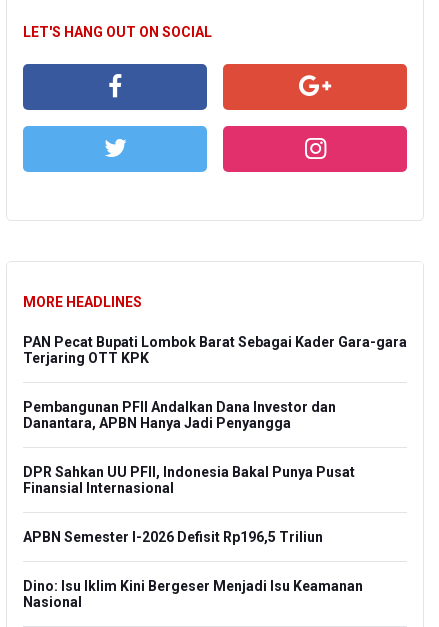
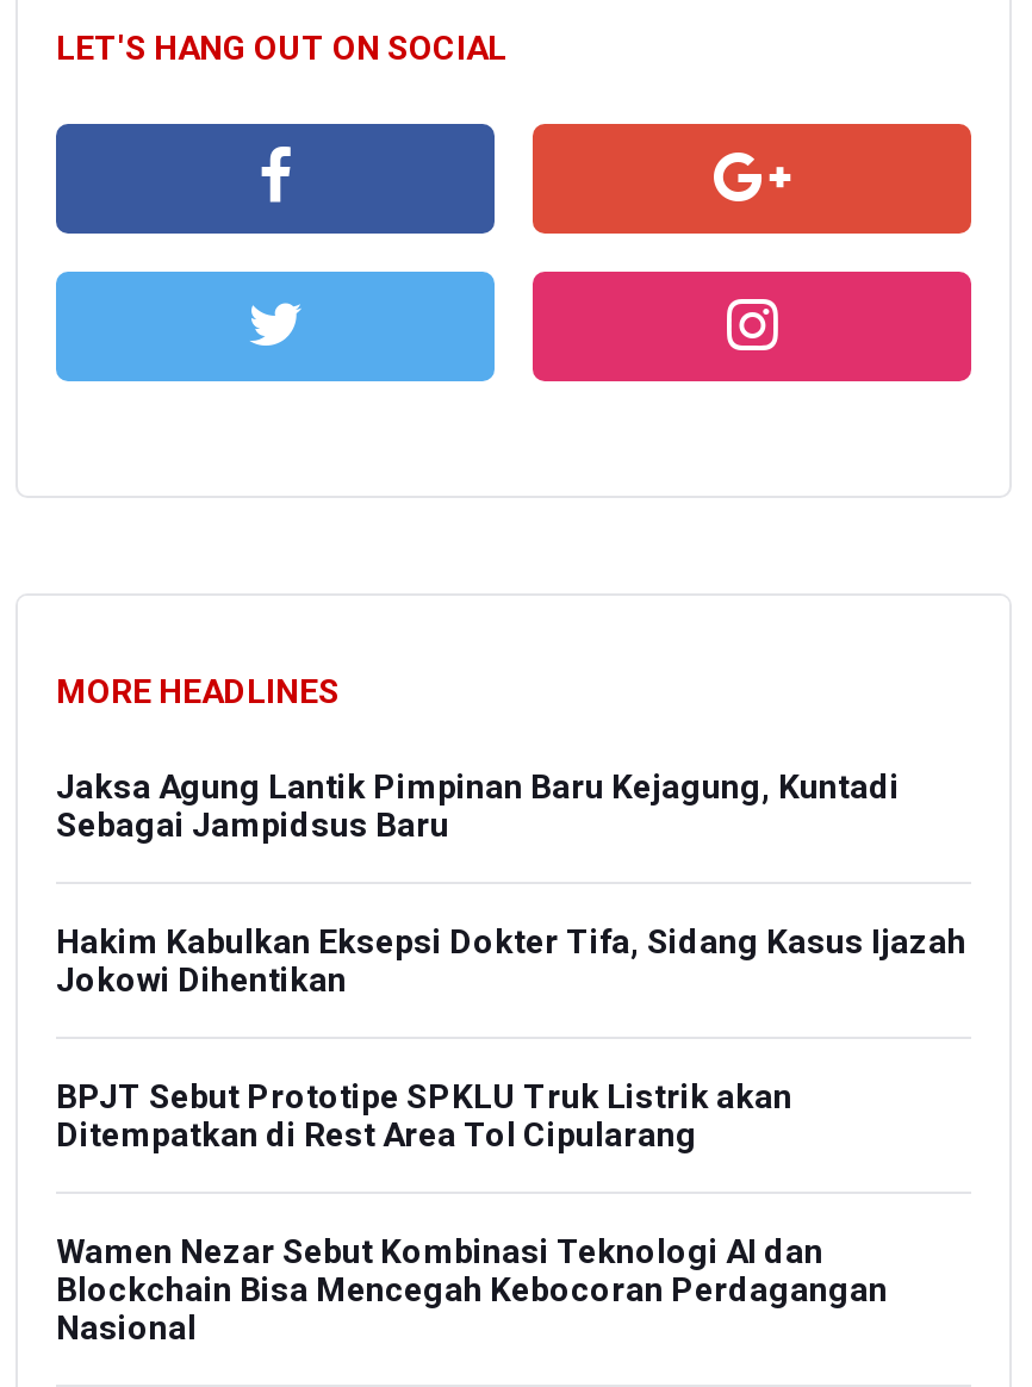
[23,334,407,594] PAN Pecat Bupati Lombok Barat Sebagai Kader Gara-gara | Terjaring OTT KPK | Pembangunan PFII Andalkan Dana Investor dan | Danantara, APBN Hanya Jadi Penyangga | DPR Sahkan UU PFII, Indonesia Bakal Punya Pusat | Finansial Internasional | APBN Semester I-2026 Defisit Rp196,5 Triliun | Dino: Isu Iklim Kini Bergeser Menjadi Isu Keamanan -> [56,769,966,1310] Jaksa Agung Lantik Pimpinan Baru Kejagung, Kuntadi | Sebagai Jampidsus Baru | Hakim Kabulkan Eksepsi Dokter Tifa, Sidang Kasus Ijazah | Jokowi Dihentikan | BPJT Sebut Prototipe SPKLU Truk Listrik akan | Ditempatkan di Rest Area Tol Cipularang | Wamen Nezar Sebut Kombinasi Teknologi AI dan | Blockchain Bisa Mencegah Kebocoran Perdagangan

